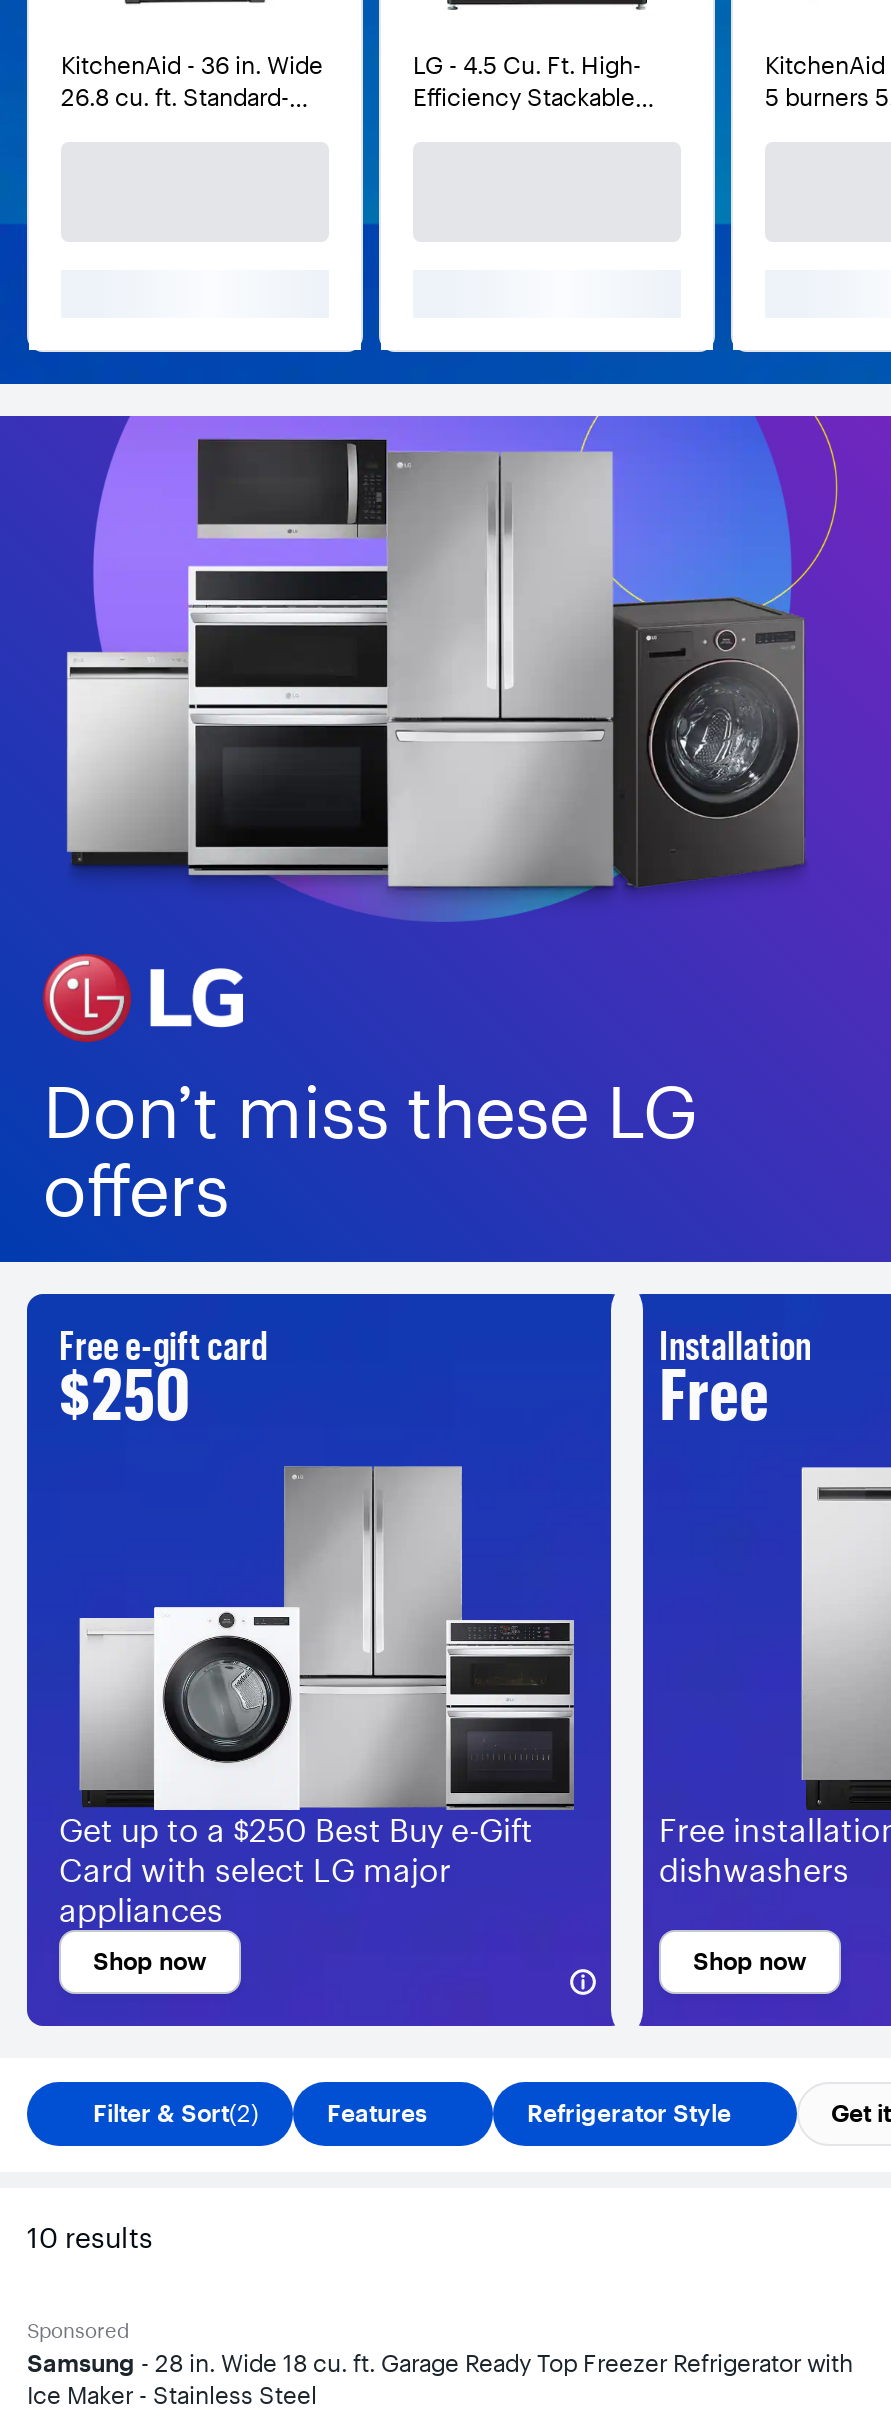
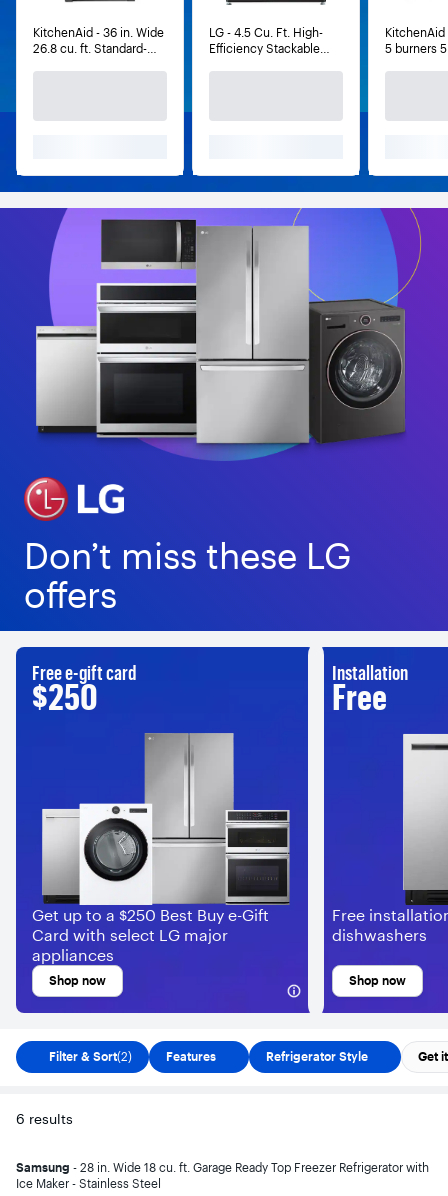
[27,2220,153,2344] 10 results | Sponsored -> [16,1110,73,1128] 6 results

